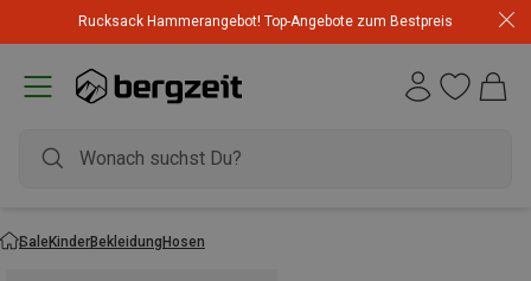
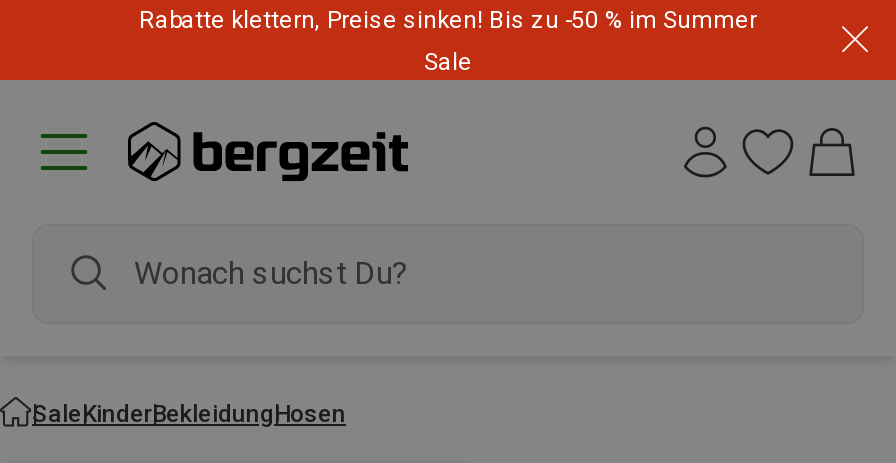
[78,12,453,29] Rucksack Hammerangebot! Top-Angebote zum Bestpreis -> [139,6,757,76] Rabatte klettern, Preise sinken! Bis zu -50 % im Summer | Sale

